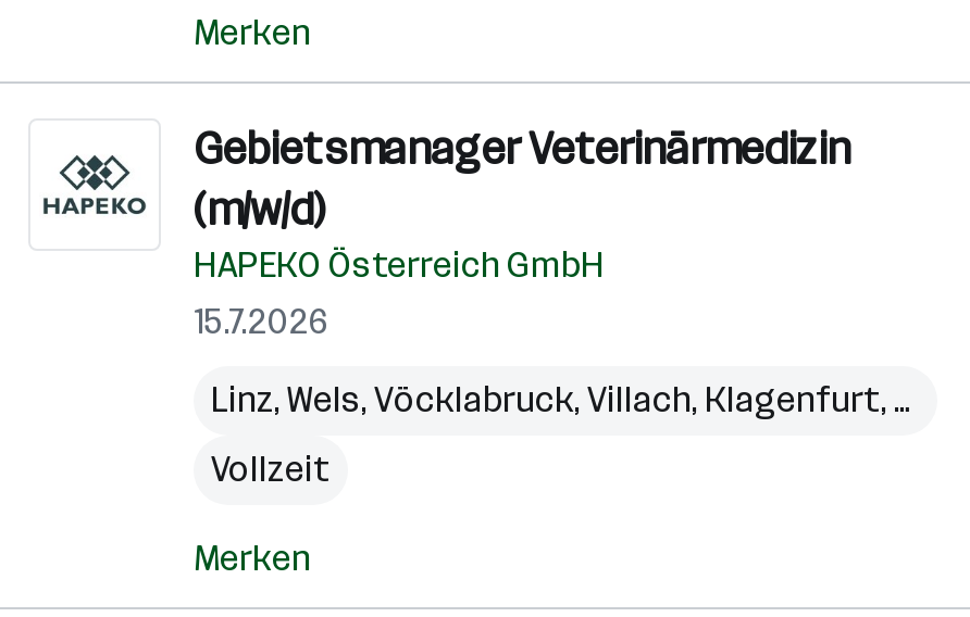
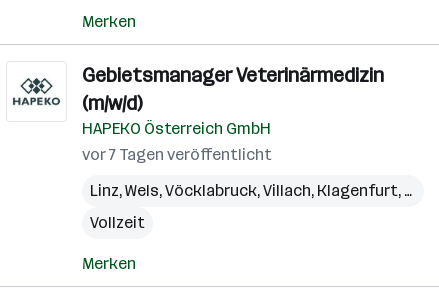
[194,301,328,342] 15.7.2026 -> [82,145,272,164] vor 7 Tagen veröffentlicht

